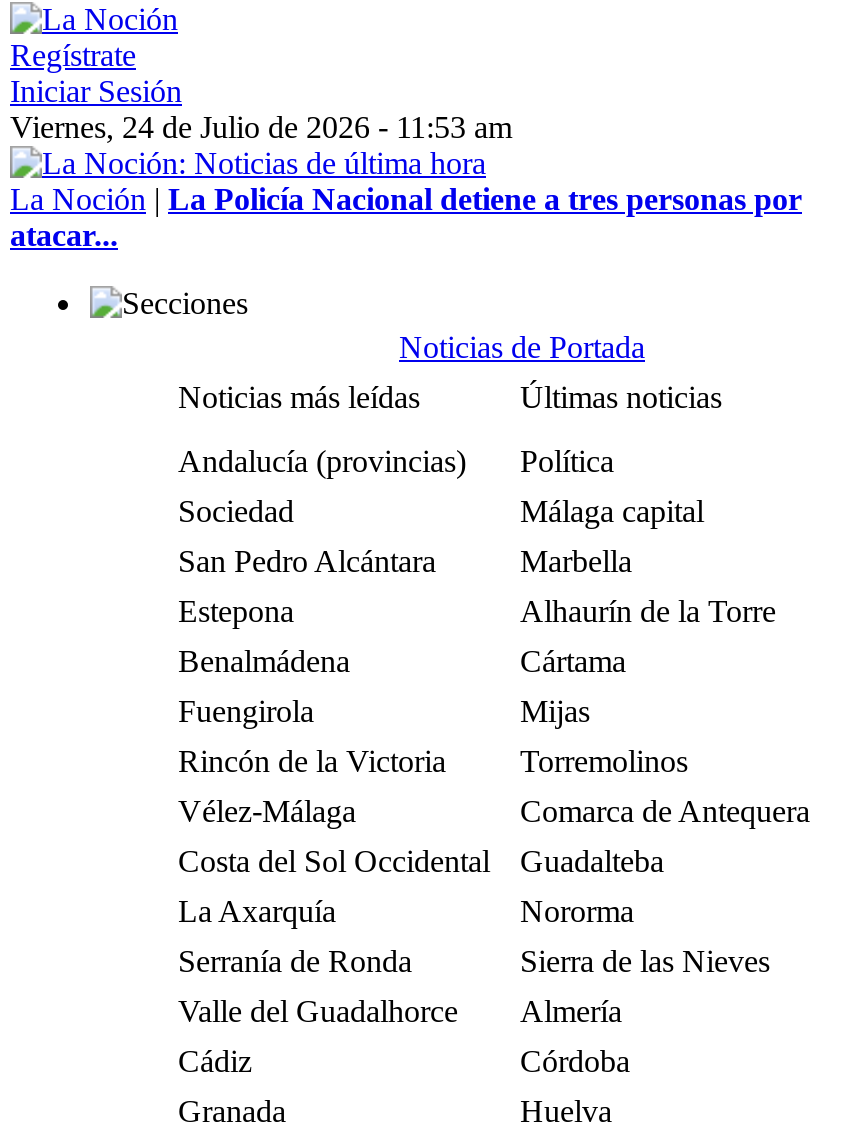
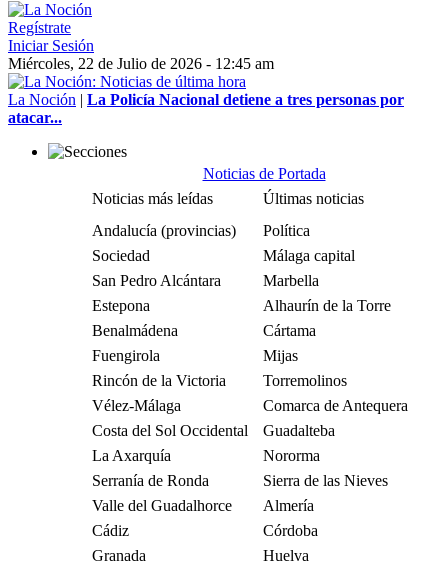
[10,110,512,144] Viernes, 24 de Julio de 2026 - 11:53 am -> [8,55,274,72] Miércoles, 22 de Julio de 2026 - 12:45 am

